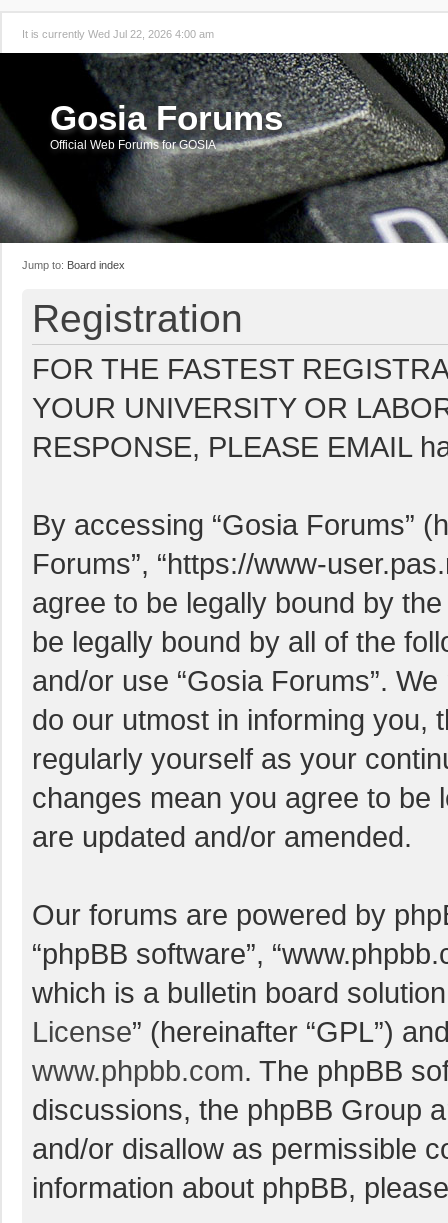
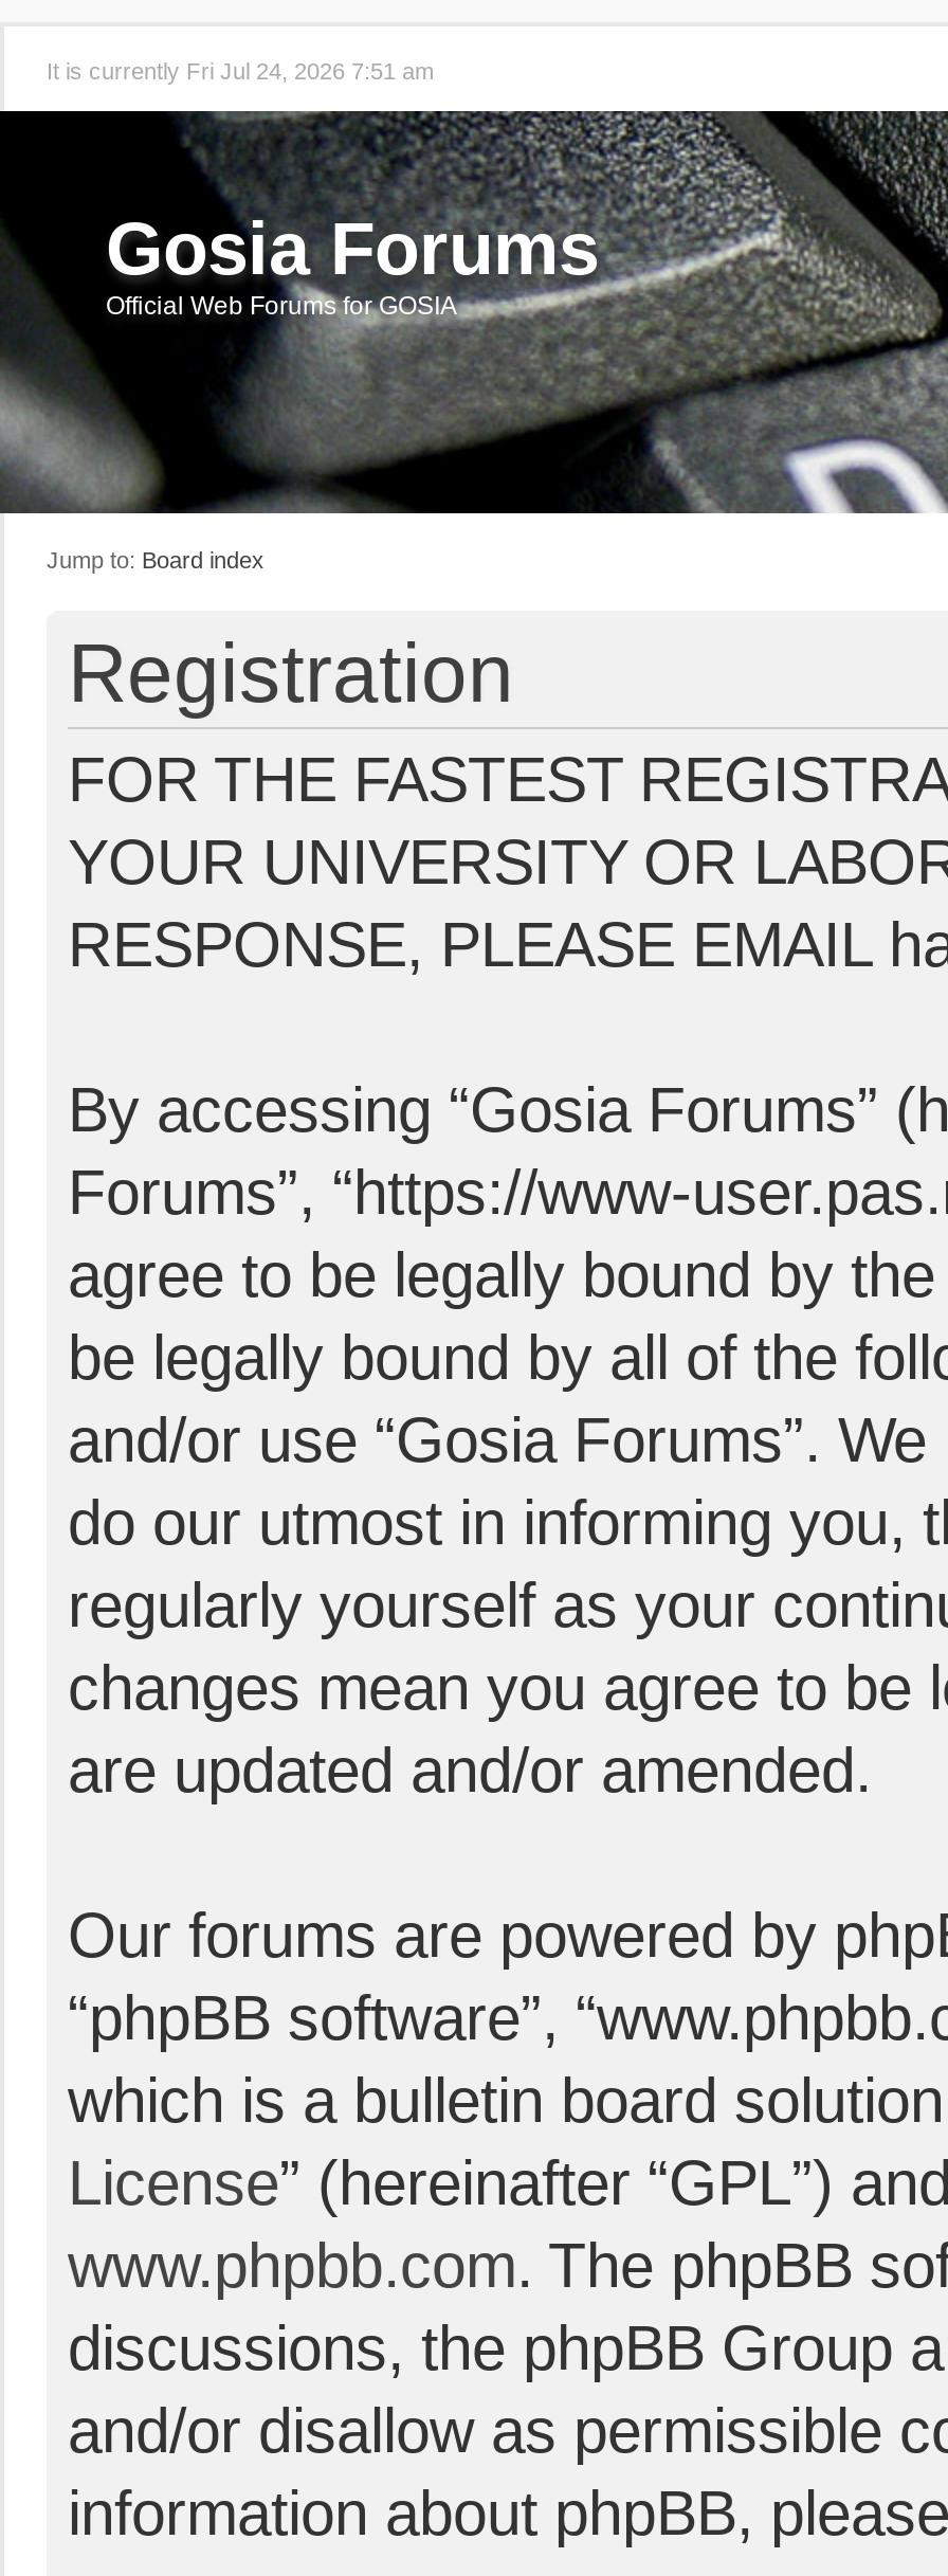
[22,28,214,40] It is currently Wed Jul 22, 2026 4:00 am -> [47,58,434,84] It is currently Fri Jul 24, 2026 7:51 am

